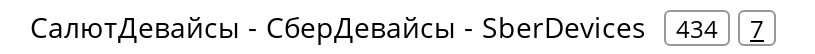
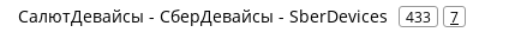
[30,8,764,46] СалютДевайсы - СберДевайсы - SberDevices 434 7 -> [18,5,459,27] СалютДевайсы - СберДевайсы - SberDevices 433 7

